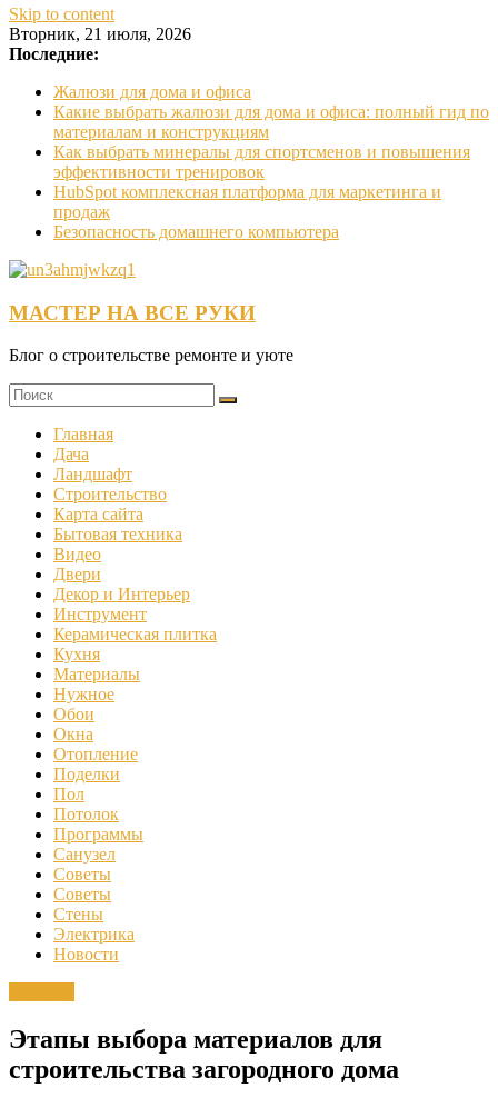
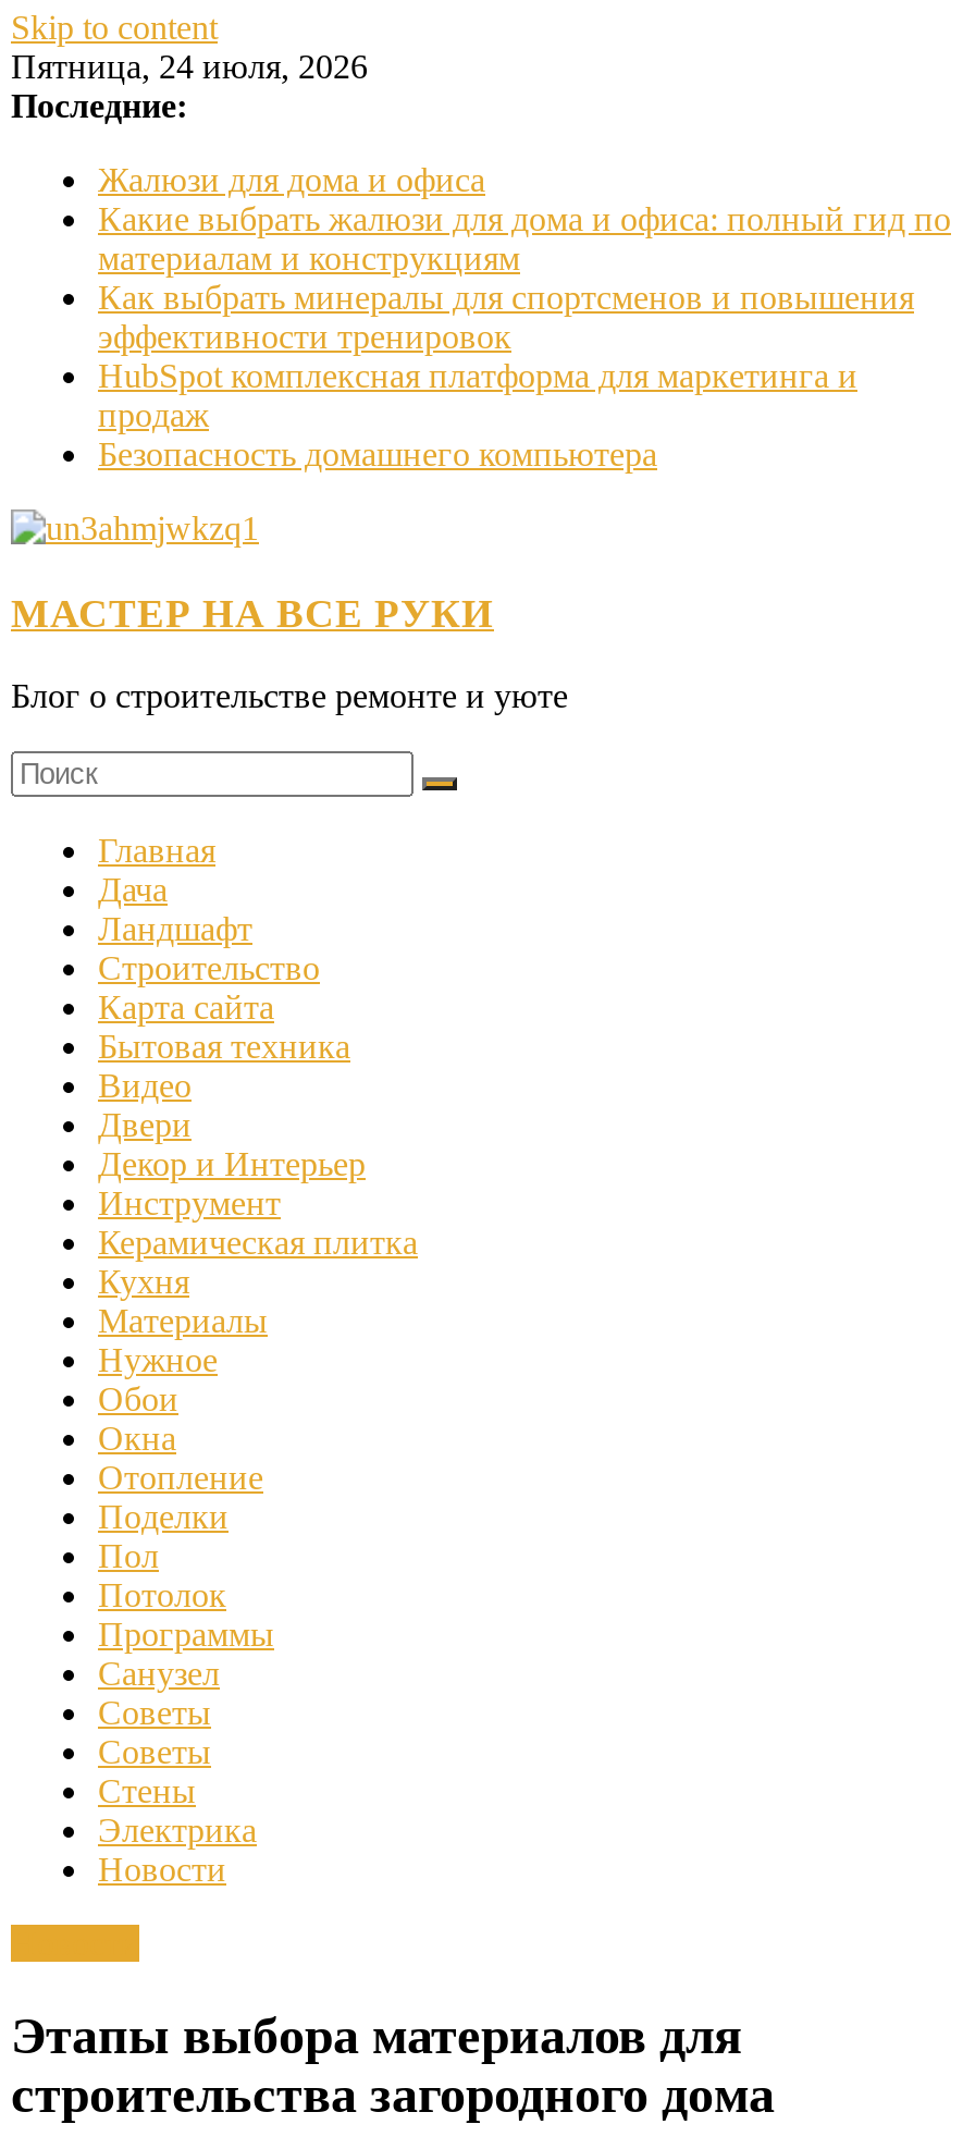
[9,24,191,43] Вторник, 21 июля, 2026 -> [11,48,368,85] Пятница, 24 июля, 2026

